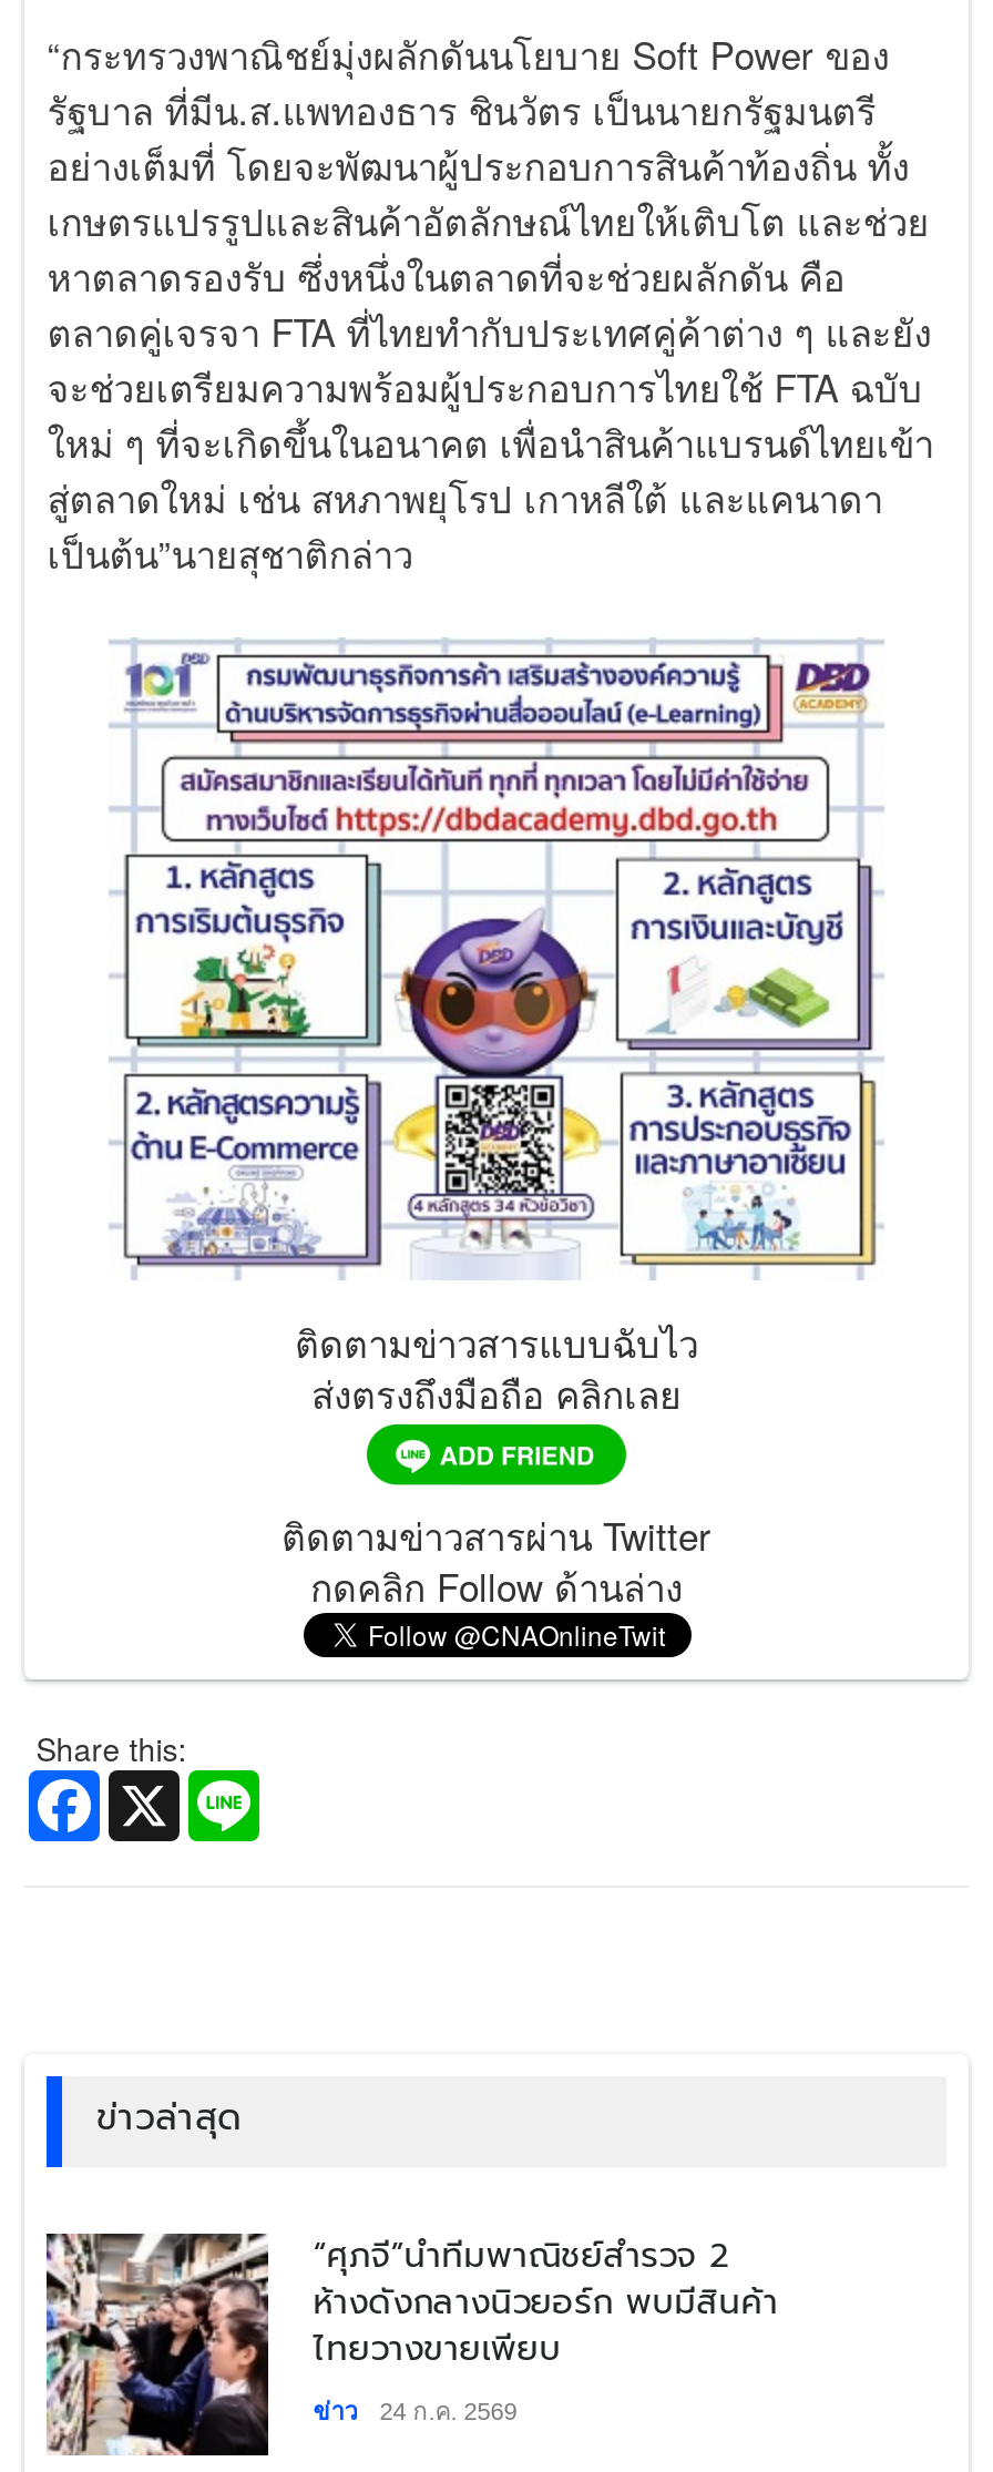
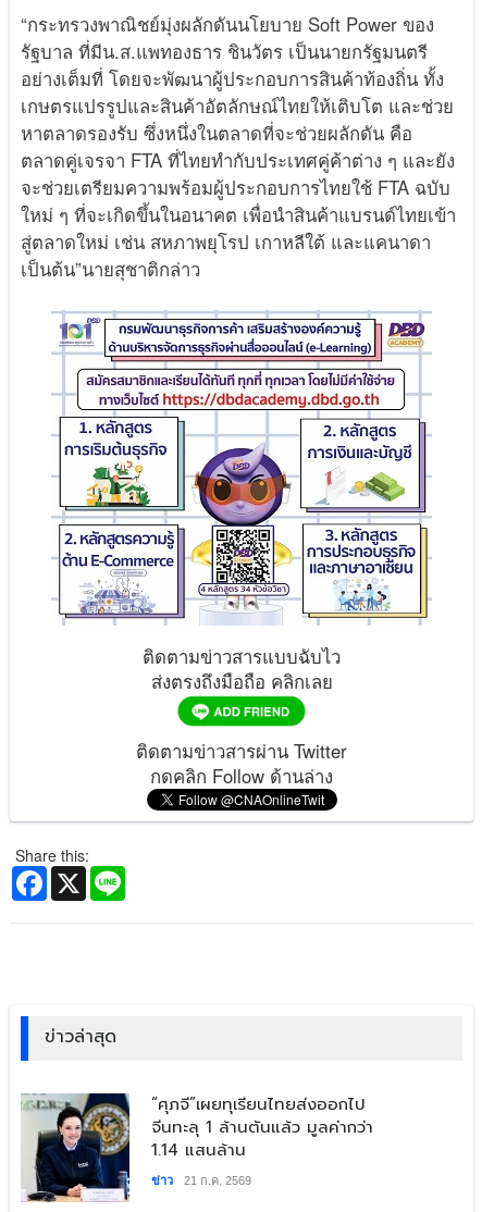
[44,2231,778,2458] [image] | “ศุภจี”นำทีมพาณิชย์สำรวจ 2 | ห้างดังกลางนิวยอร์ก พบมีสินค้า | ไทยวางขายเพียบ -> [21,1092,373,1202] [image] | “ศุภจี”เผยทุเรียนไทยส่งออกไป | จีนทะลุ 1 ล้านตันแล้ว มูลค่ากว่า | 1.14 แสนล้าน
[313,2398,517,2424] ข่าว 24 ก.ค. 2569 -> [151,1174,252,1187] ข่าว 21 ก.ค. 2569

